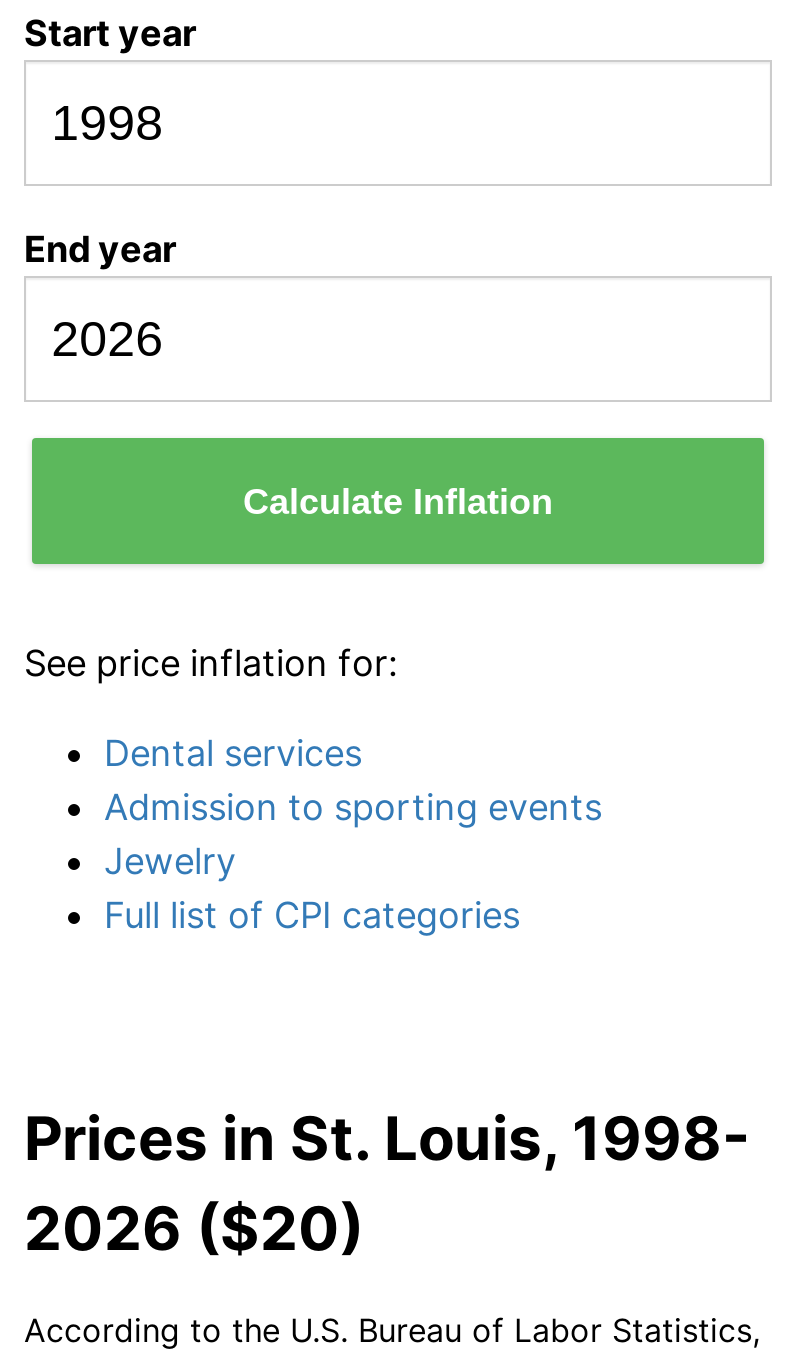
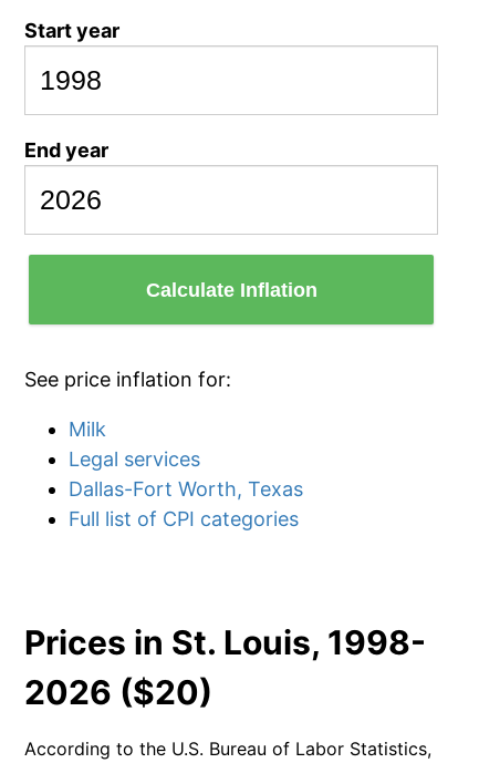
[104,732,602,882] Dental services | Admission to sporting events | Jewelry -> [69,417,303,501] Milk | Legal services | Dallas-Fort Worth, Texas

